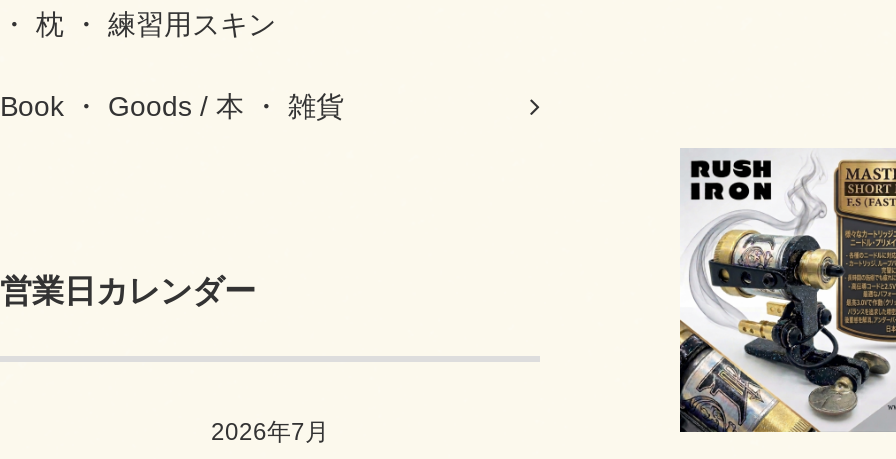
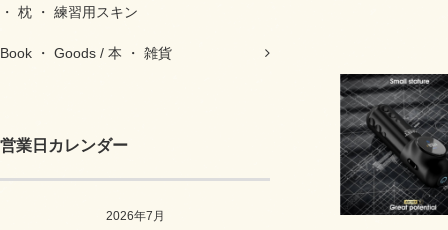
[680,148,890,434] [image] -> [339,73,445,216] [image]

